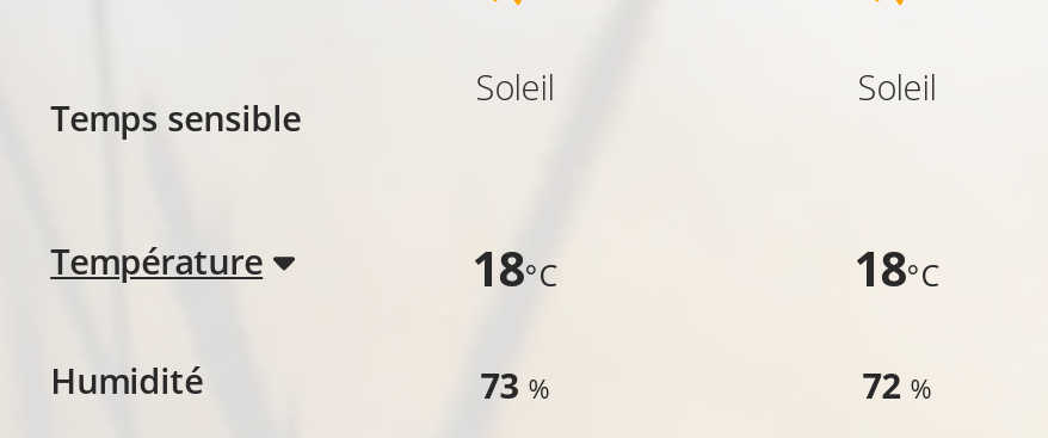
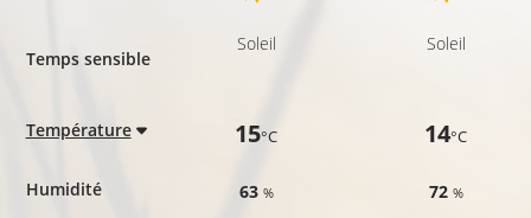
[472,233,558,300] 18°C -> [235,116,278,149] 15°C
[854,233,940,300] 18°C -> [425,116,467,149] 14°C
[481,362,550,408] 73% -> [239,180,274,202] 63%

